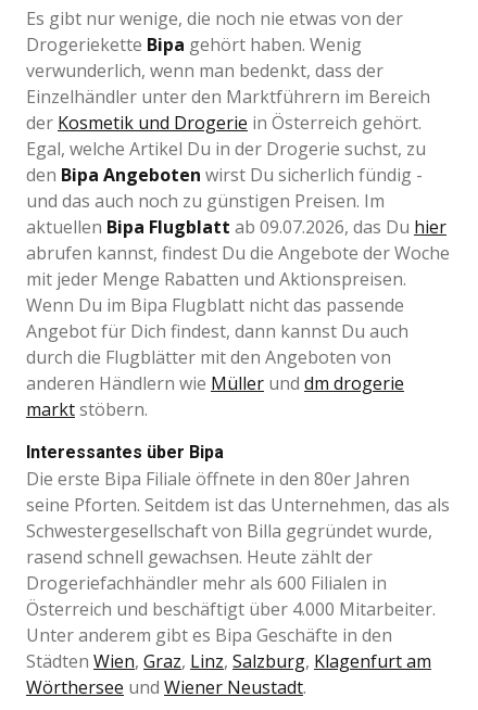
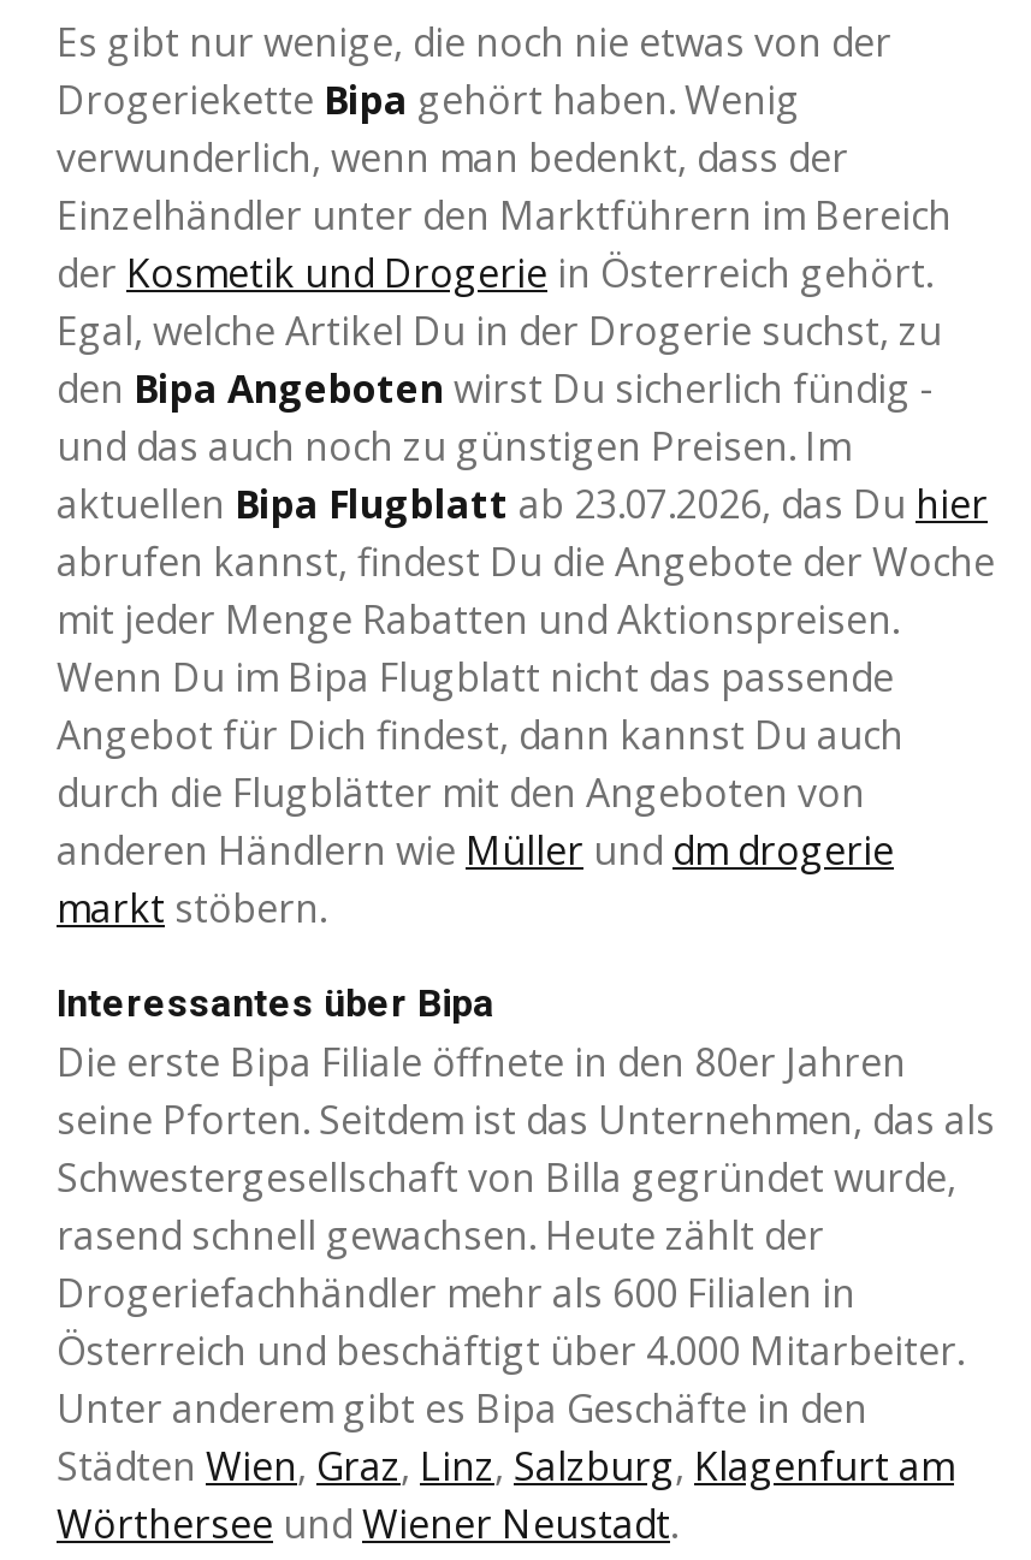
[26,215,446,239] aktuellen Bipa Flugblatt ab 09.07.2026, das Du hier -> [57,477,988,529] aktuellen Bipa Flugblatt ab 23.07.2026, das Du hier

